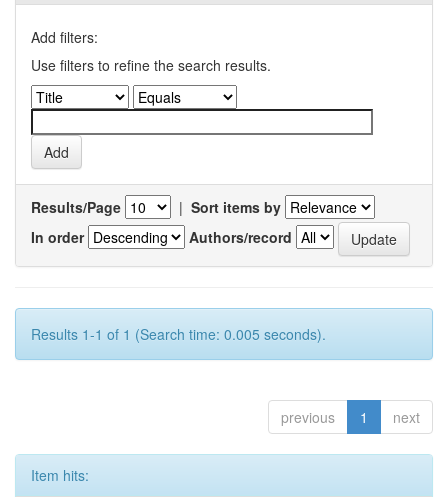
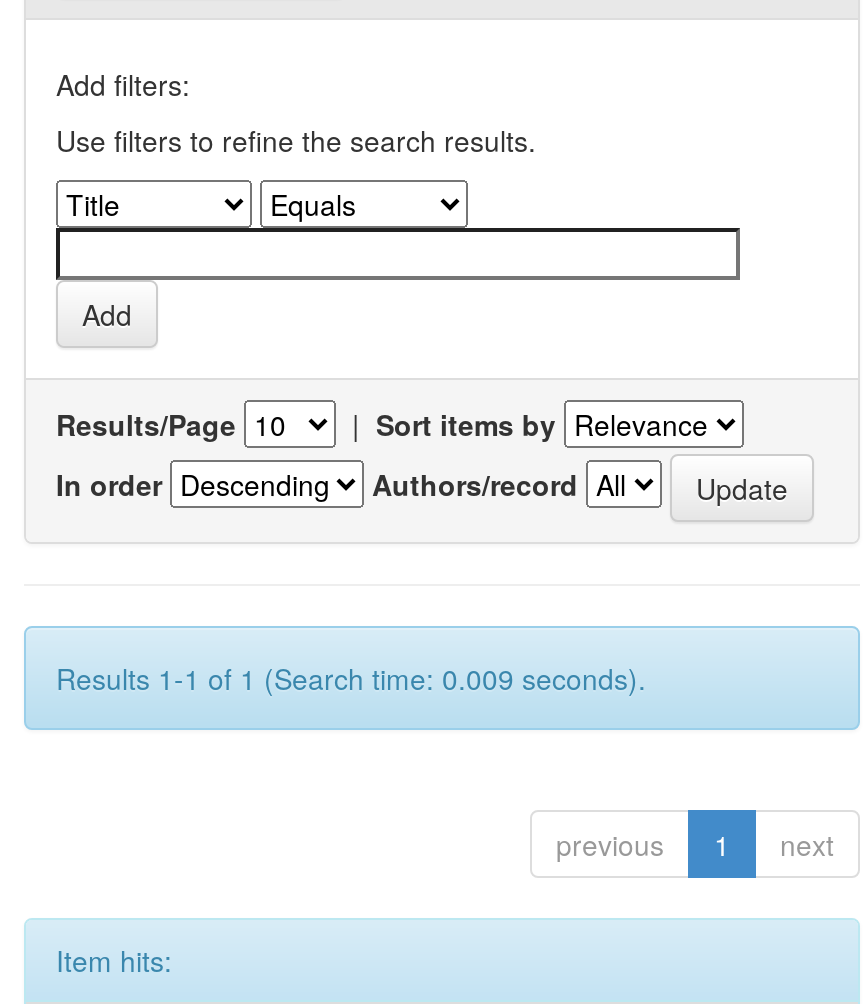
[31,324,326,344] Results 1-1 of 1 (Search time: 0.005 seconds). -> [56,658,646,698] Results 1-1 of 1 (Search time: 0.009 seconds).

